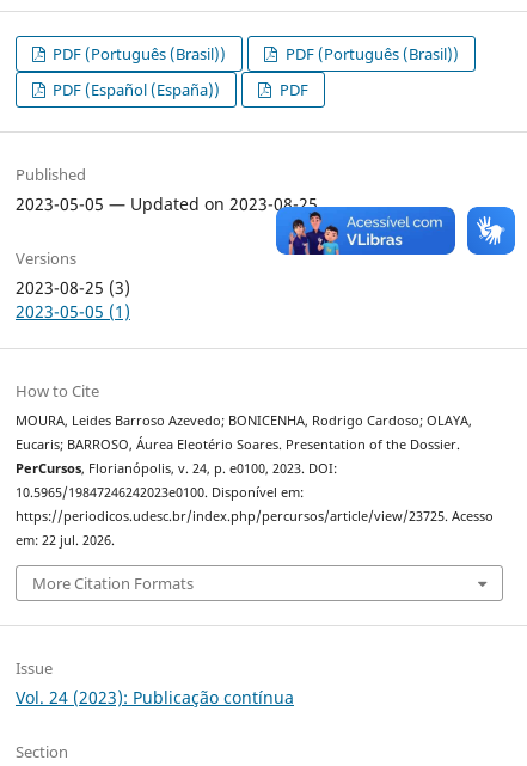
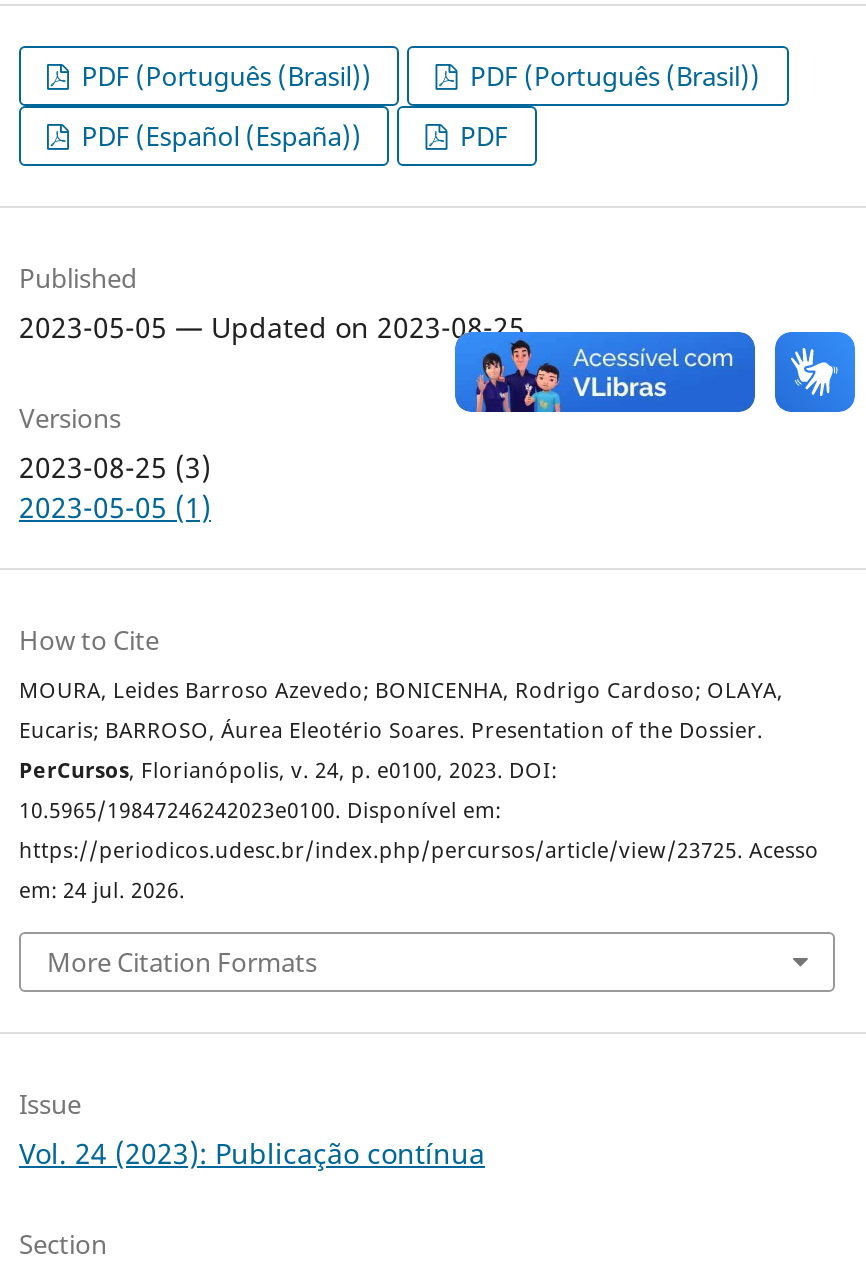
[16,532,115,549] em: 22 jul. 2026. -> [19,877,185,905] em: 24 jul. 2026.

